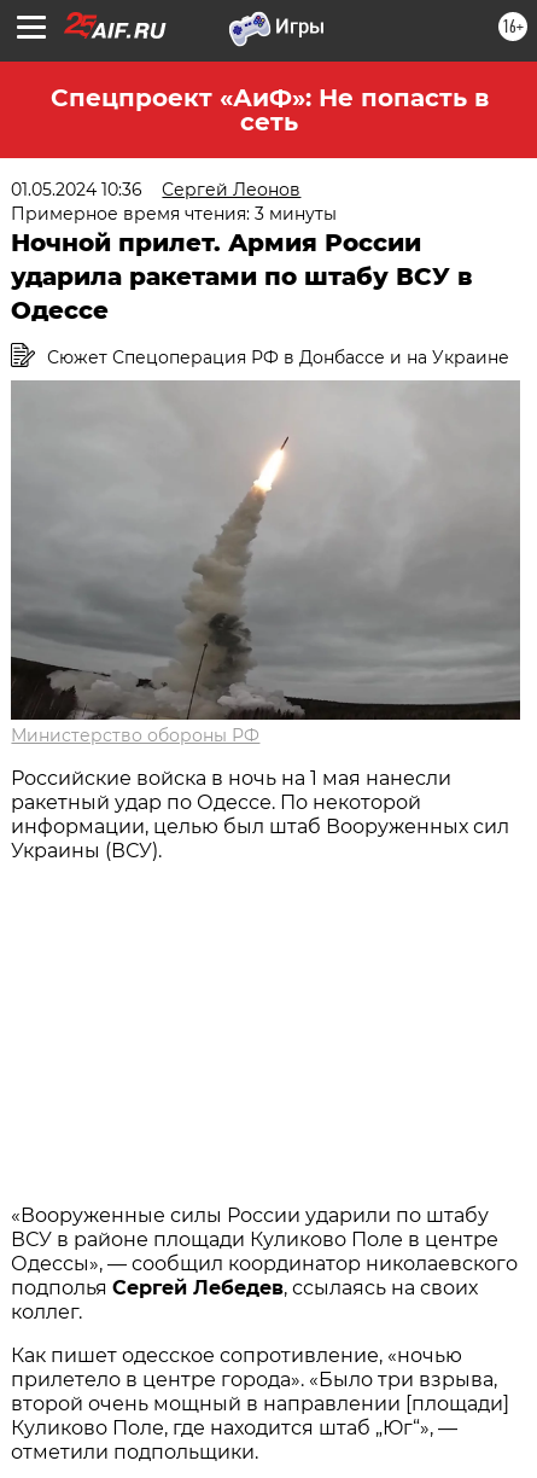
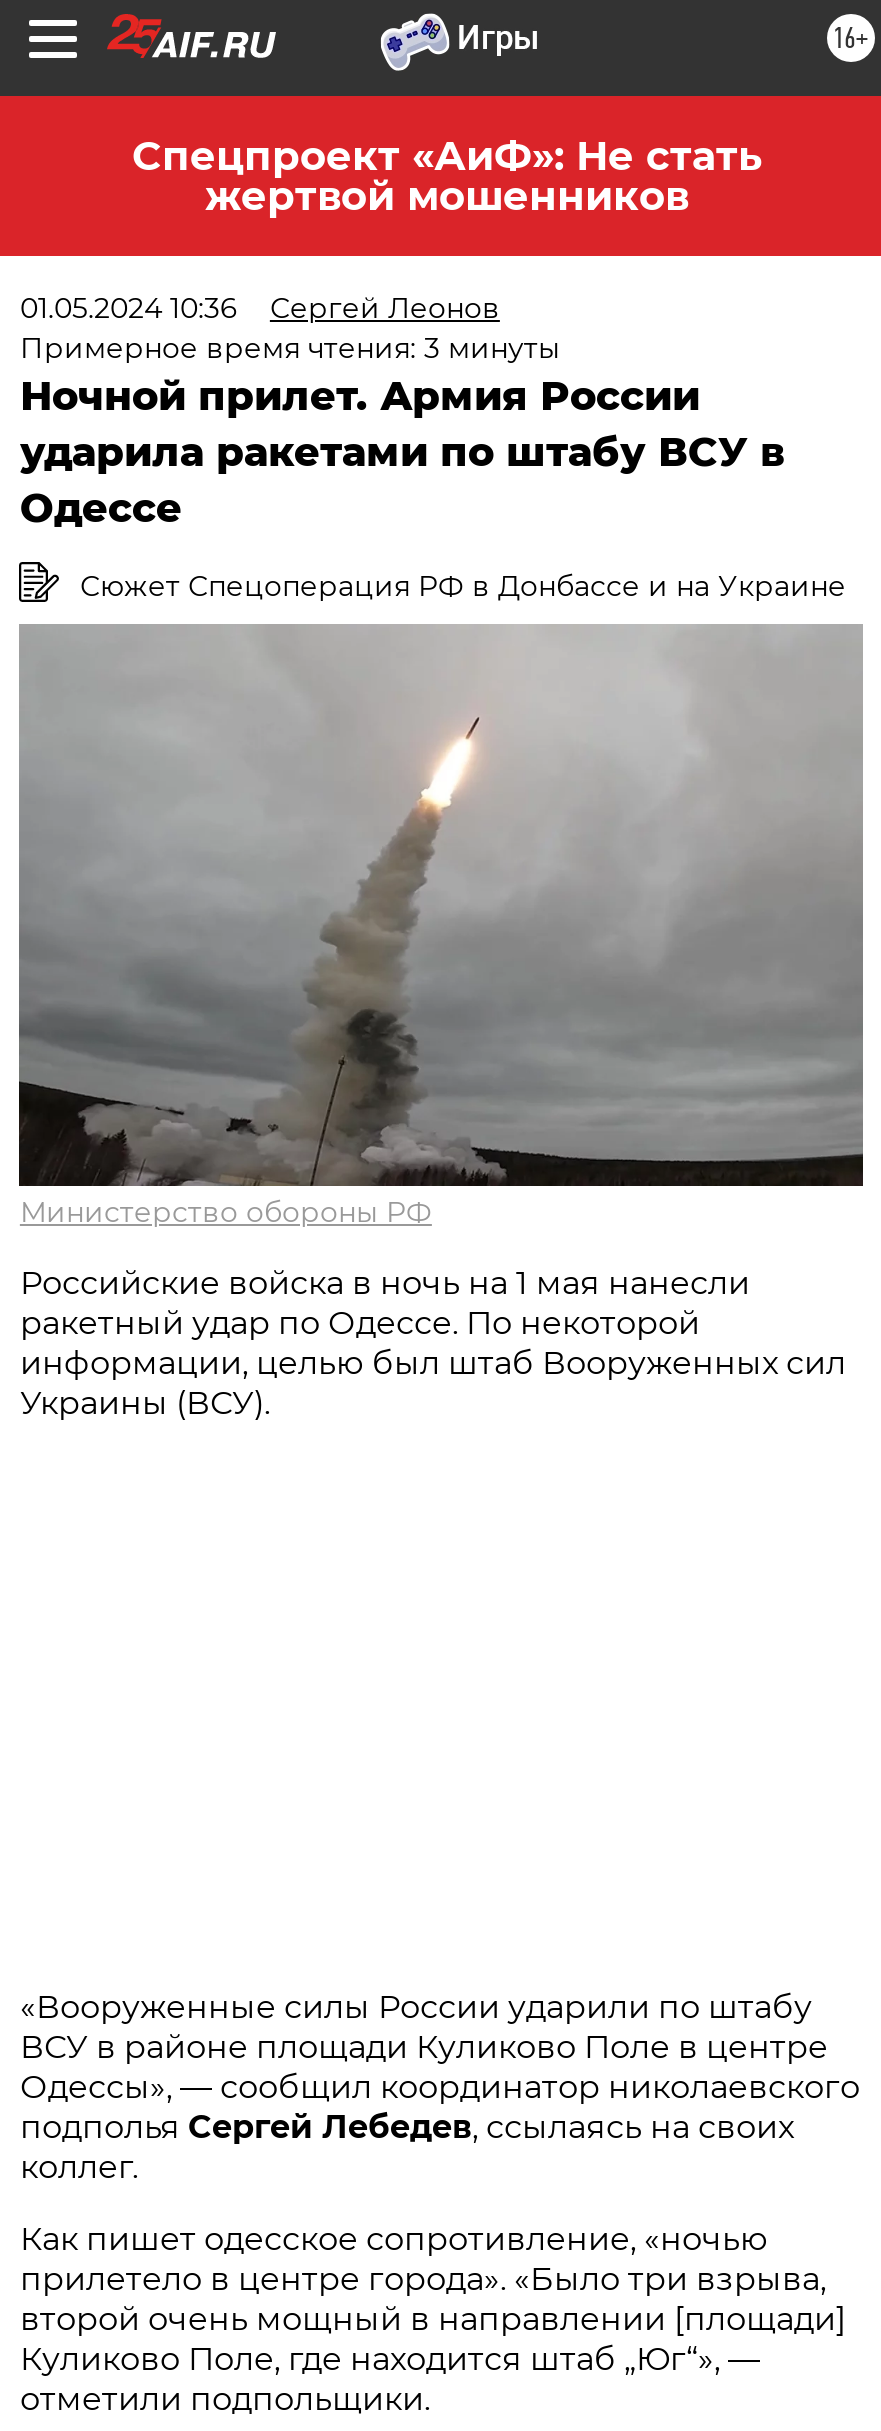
[50,83,488,136] Спецпроект «АиФ»: Не попасть в | сеть -> [132,132,762,220] Спецпроект «АиФ»: Не стать | жертвой мошенников

